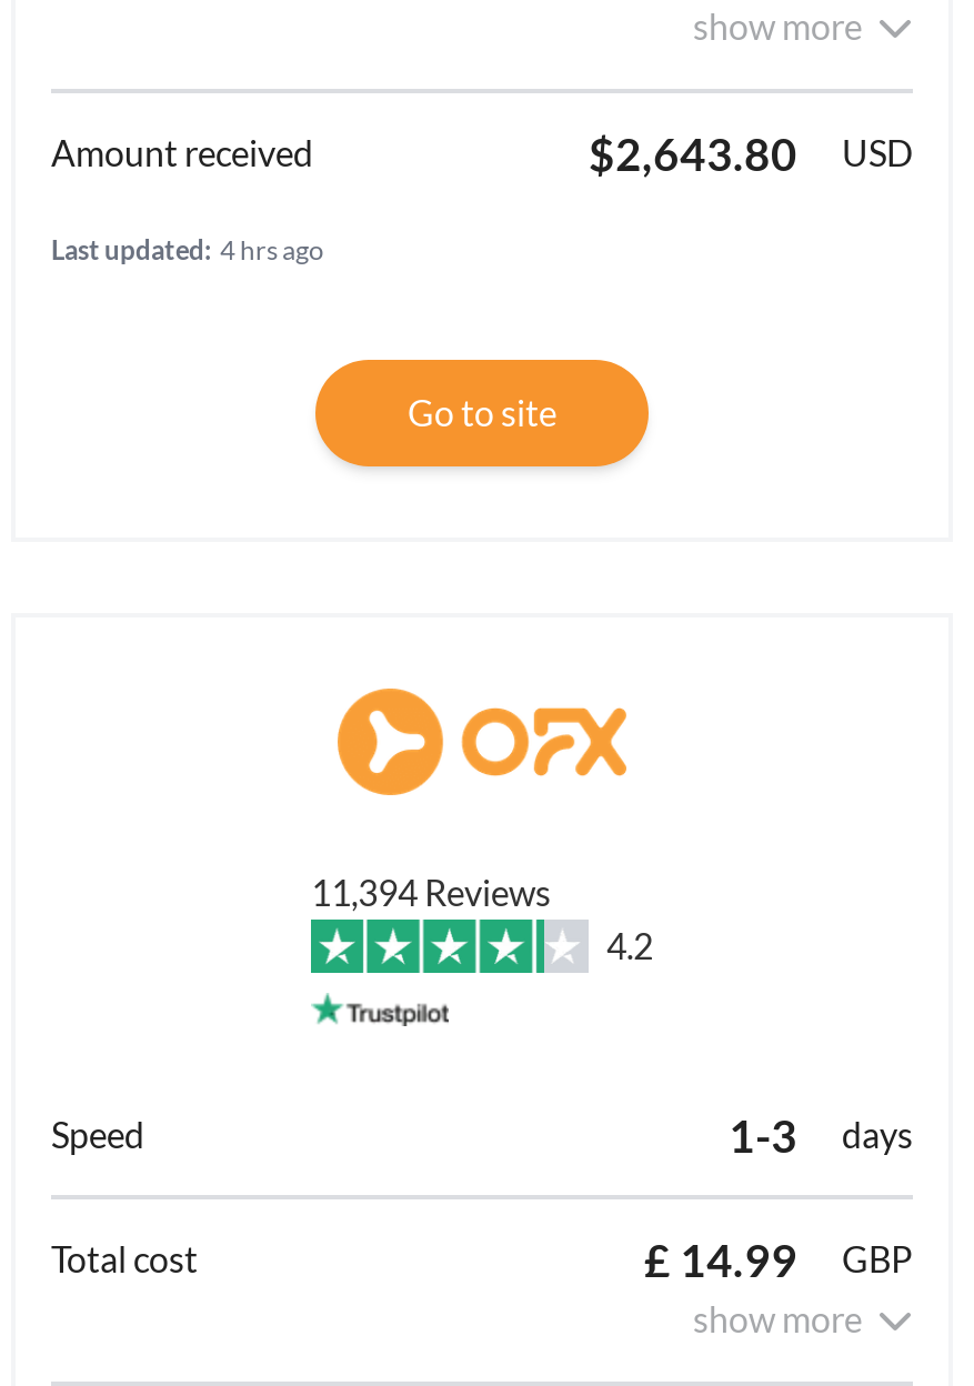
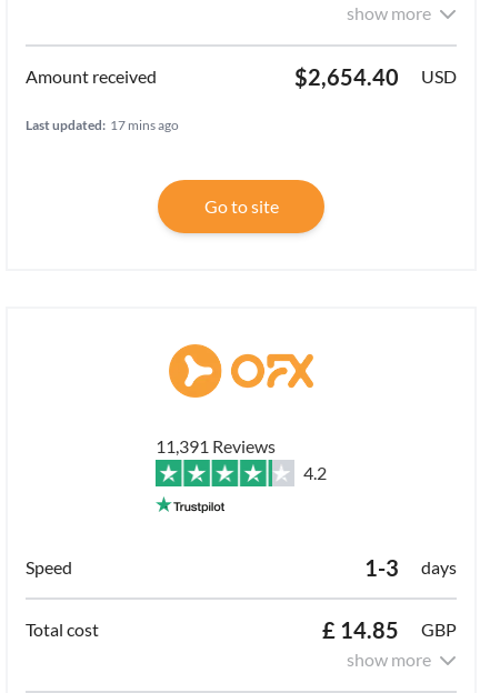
[589,127,913,181] $2,643.80 USD -> [294,64,457,90] $2,654.40 USD
[51,234,324,267] Last updated: 4 hrs ago -> [26,117,179,134] Last updated: 17 mins ago
[311,870,551,912] 11,394 Reviews -> [156,435,276,456] 11,391 Reviews
[644,1232,913,1285] £ 14.99 GBP -> [322,616,457,643] £ 14.85 GBP

